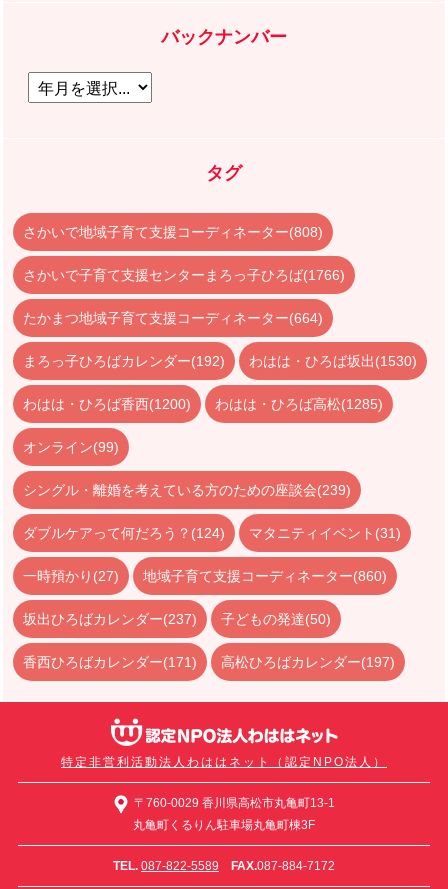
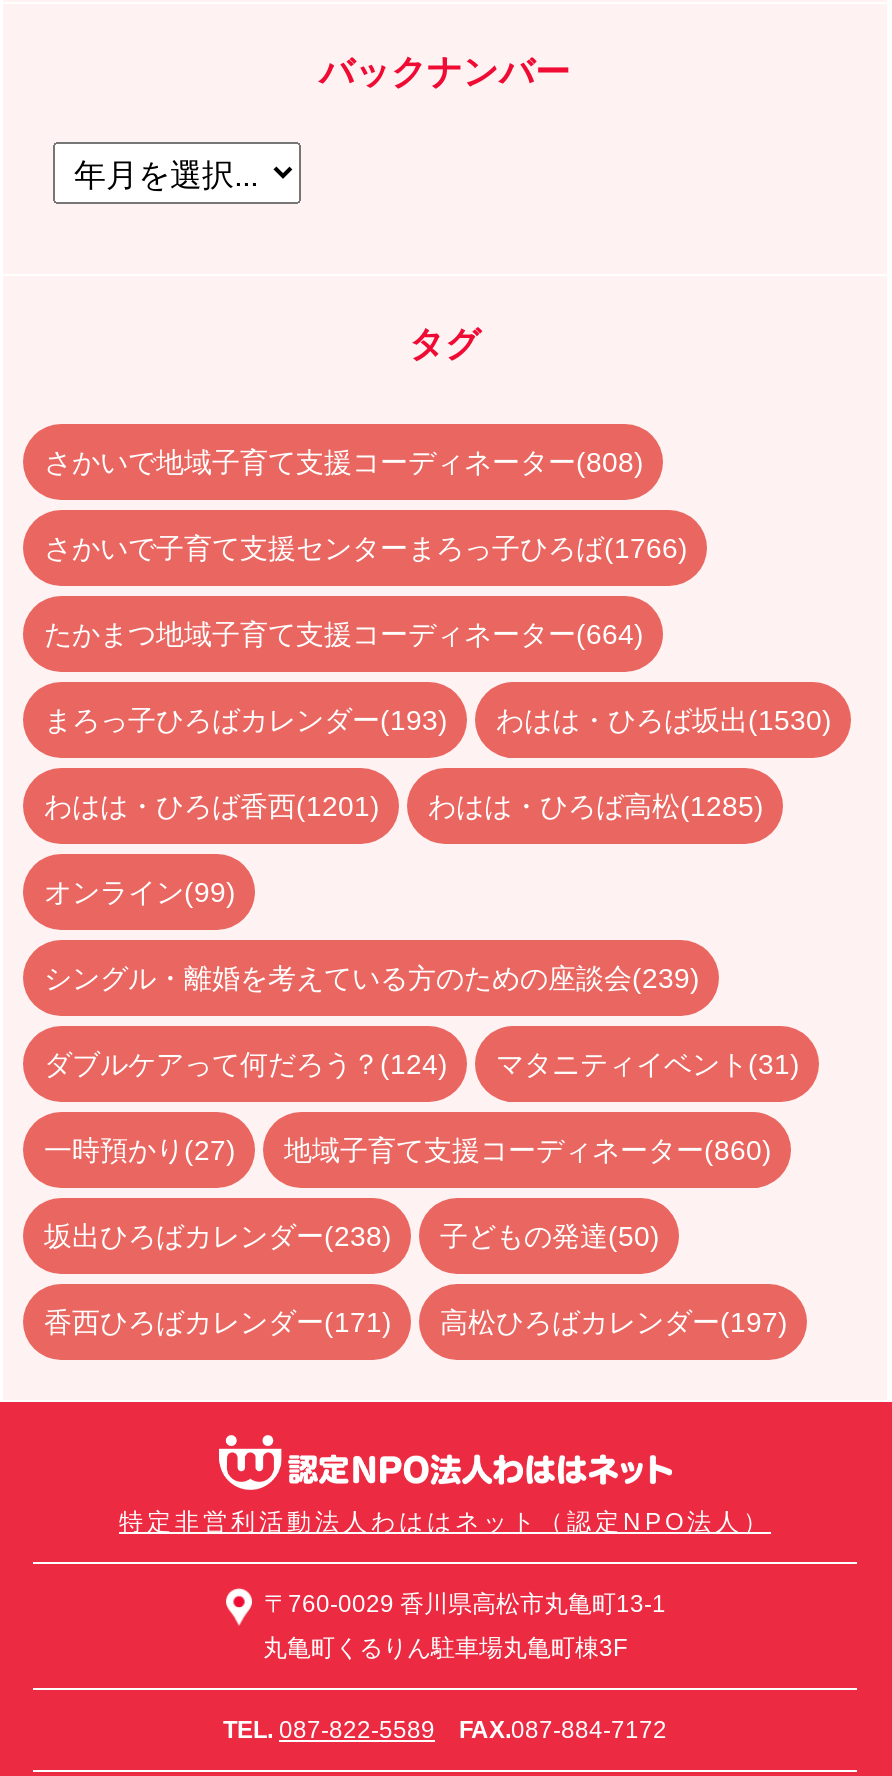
[23,353,225,369] まろっ子ひろばカレンダー(192) -> [44,705,448,737] まろっ子ひろばカレンダー(193)
[23,396,191,412] わはは・ひろば香西(1200) -> [44,791,380,823] わはは・ひろば香西(1201)
[23,611,197,627] 坂出ひろばカレンダー(237) -> [44,1221,392,1253] 坂出ひろばカレンダー(238)

